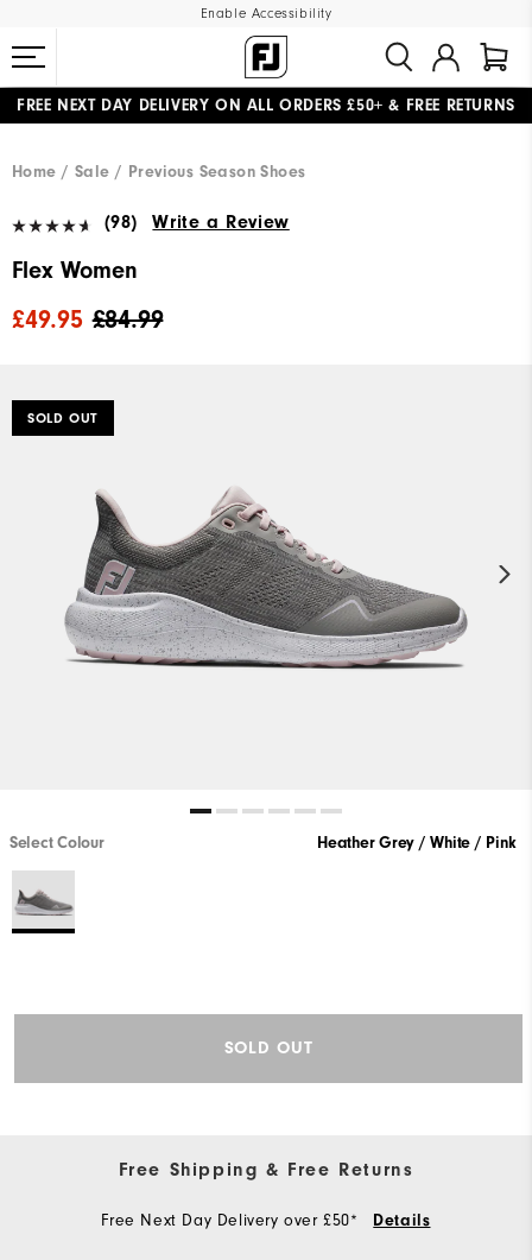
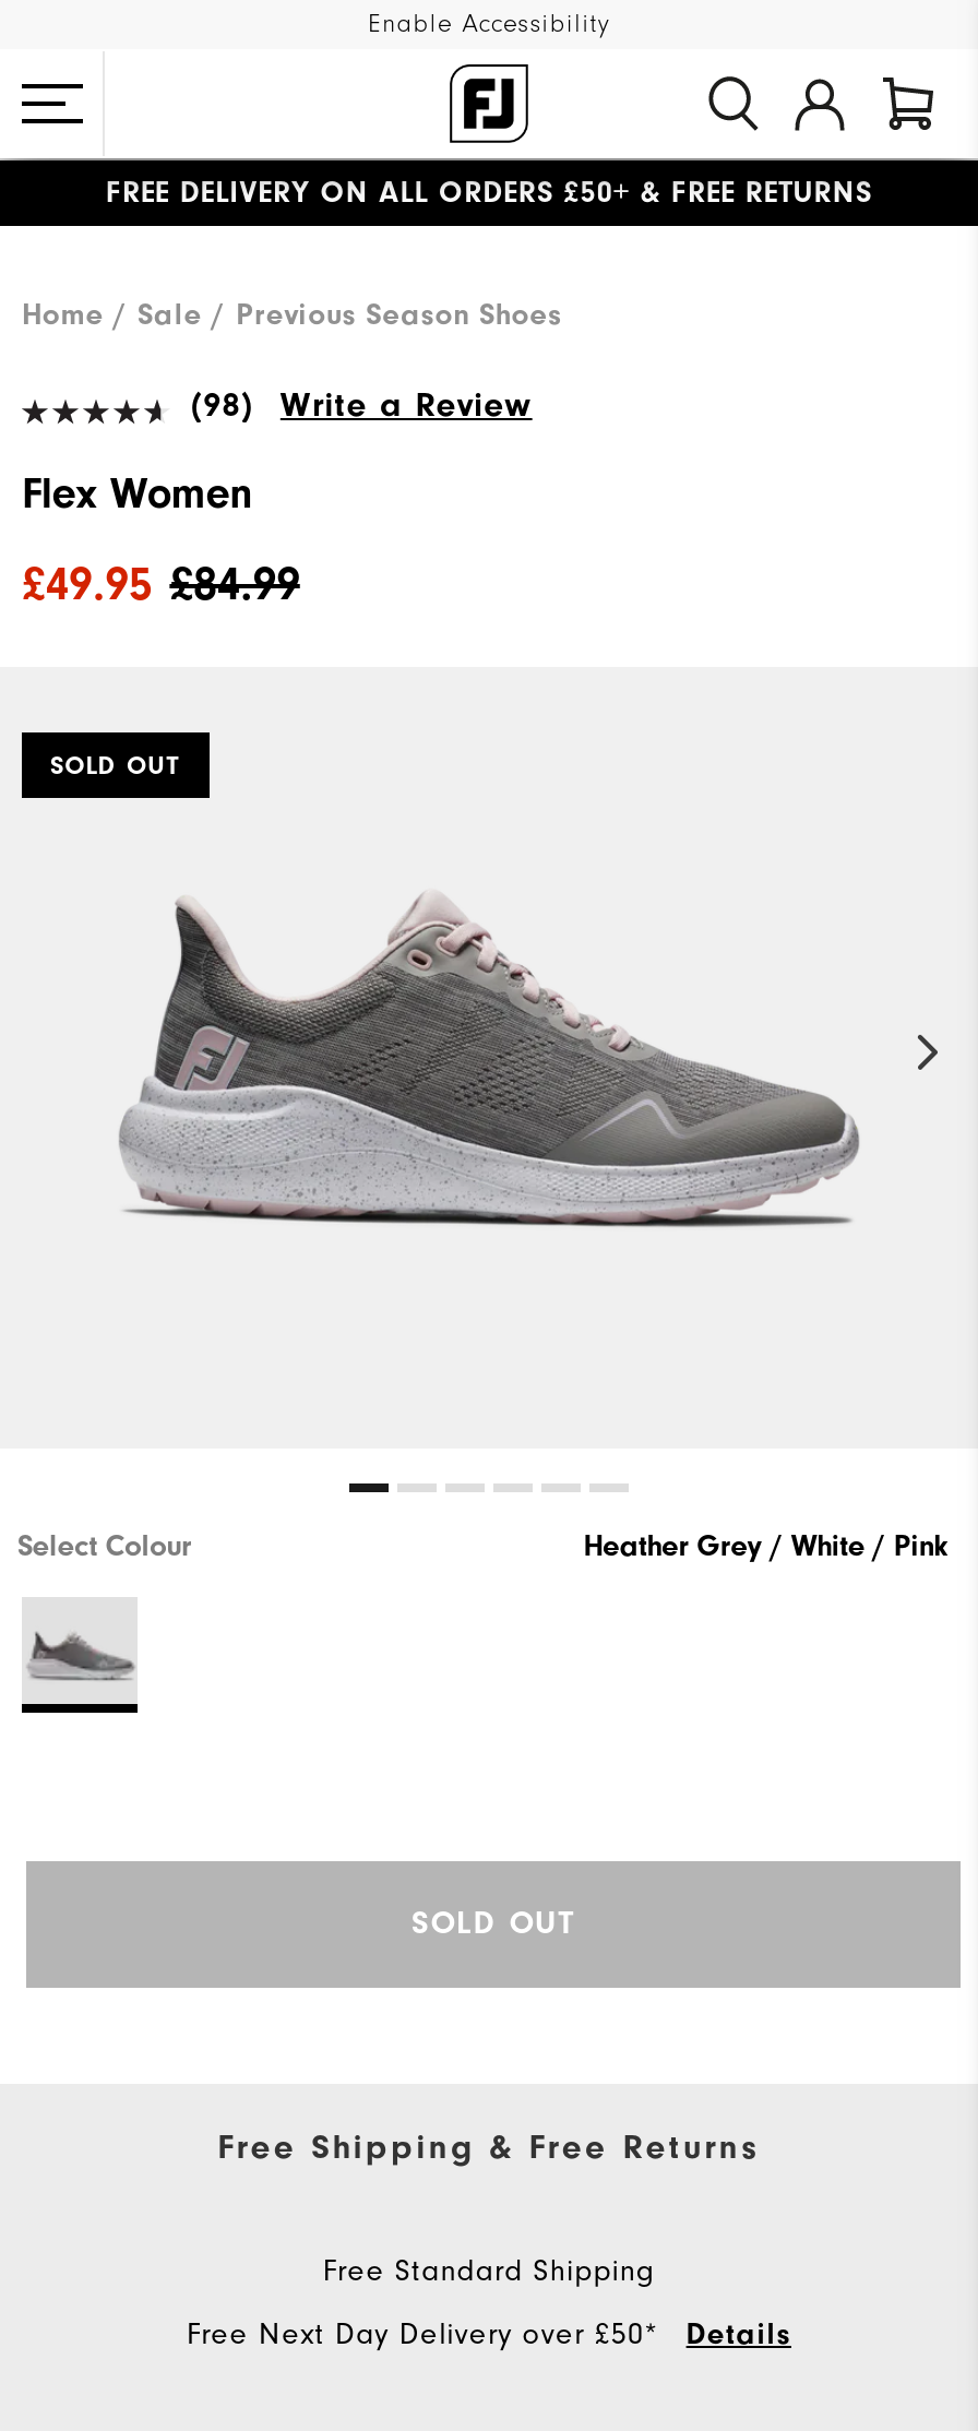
[17,96,515,115] FREE NEXT DAY DELIVERY ON ALL ORDERS £50+ & FREE RETURNS -> [106,176,872,211] FREE DELIVERY ON ALL ORDERS £50+ & FREE RETURNS
none -> [323,2251,655,2288] Free Standard Shipping

